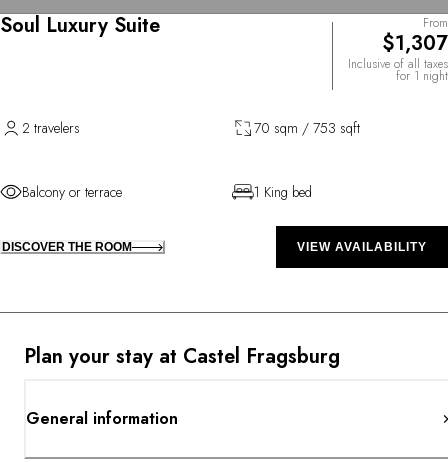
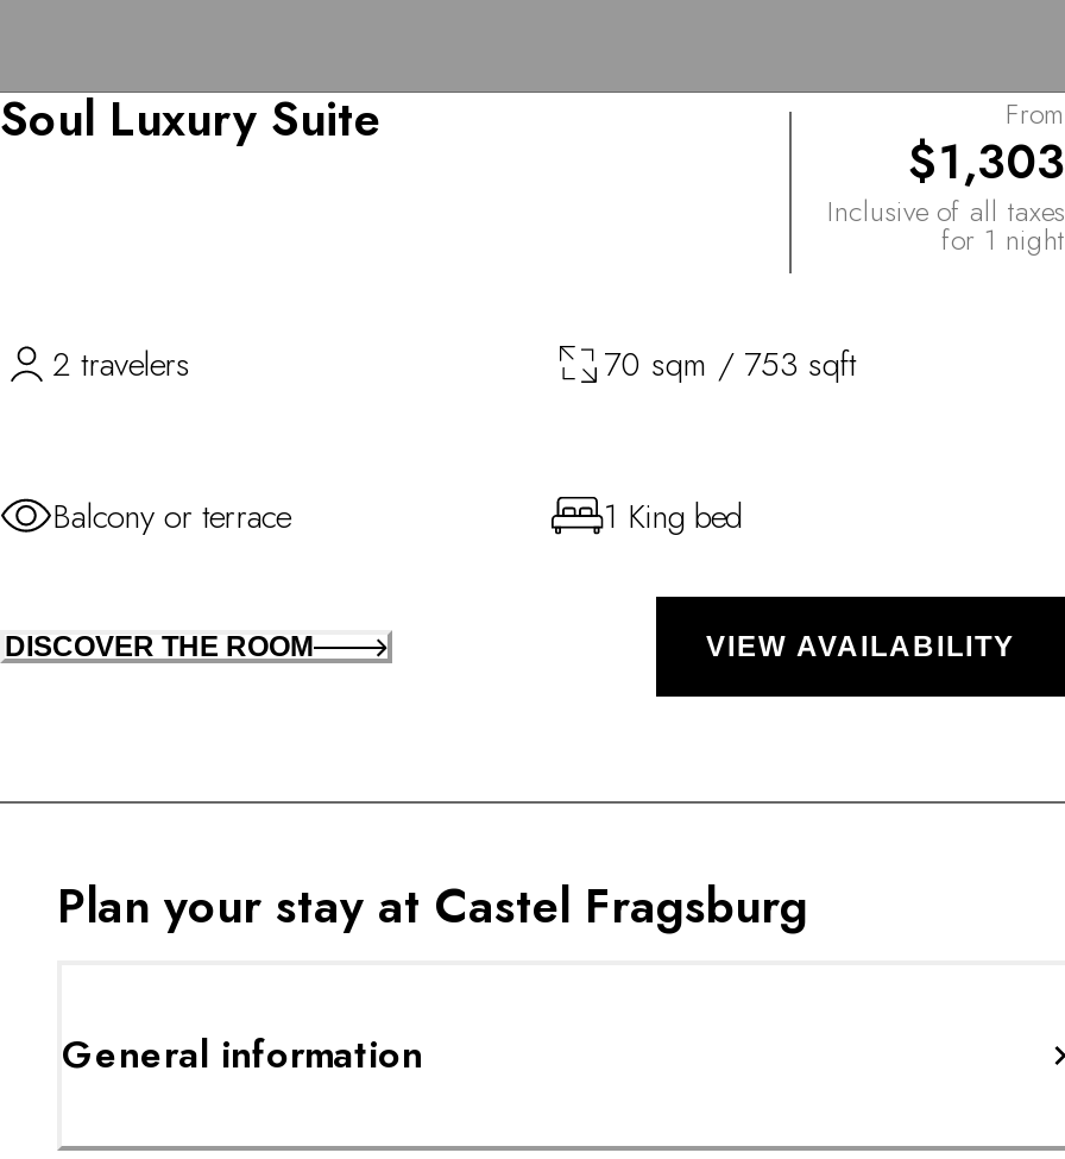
[382,29,448,58] $1,307 -> [908,129,1065,198] $1,303

